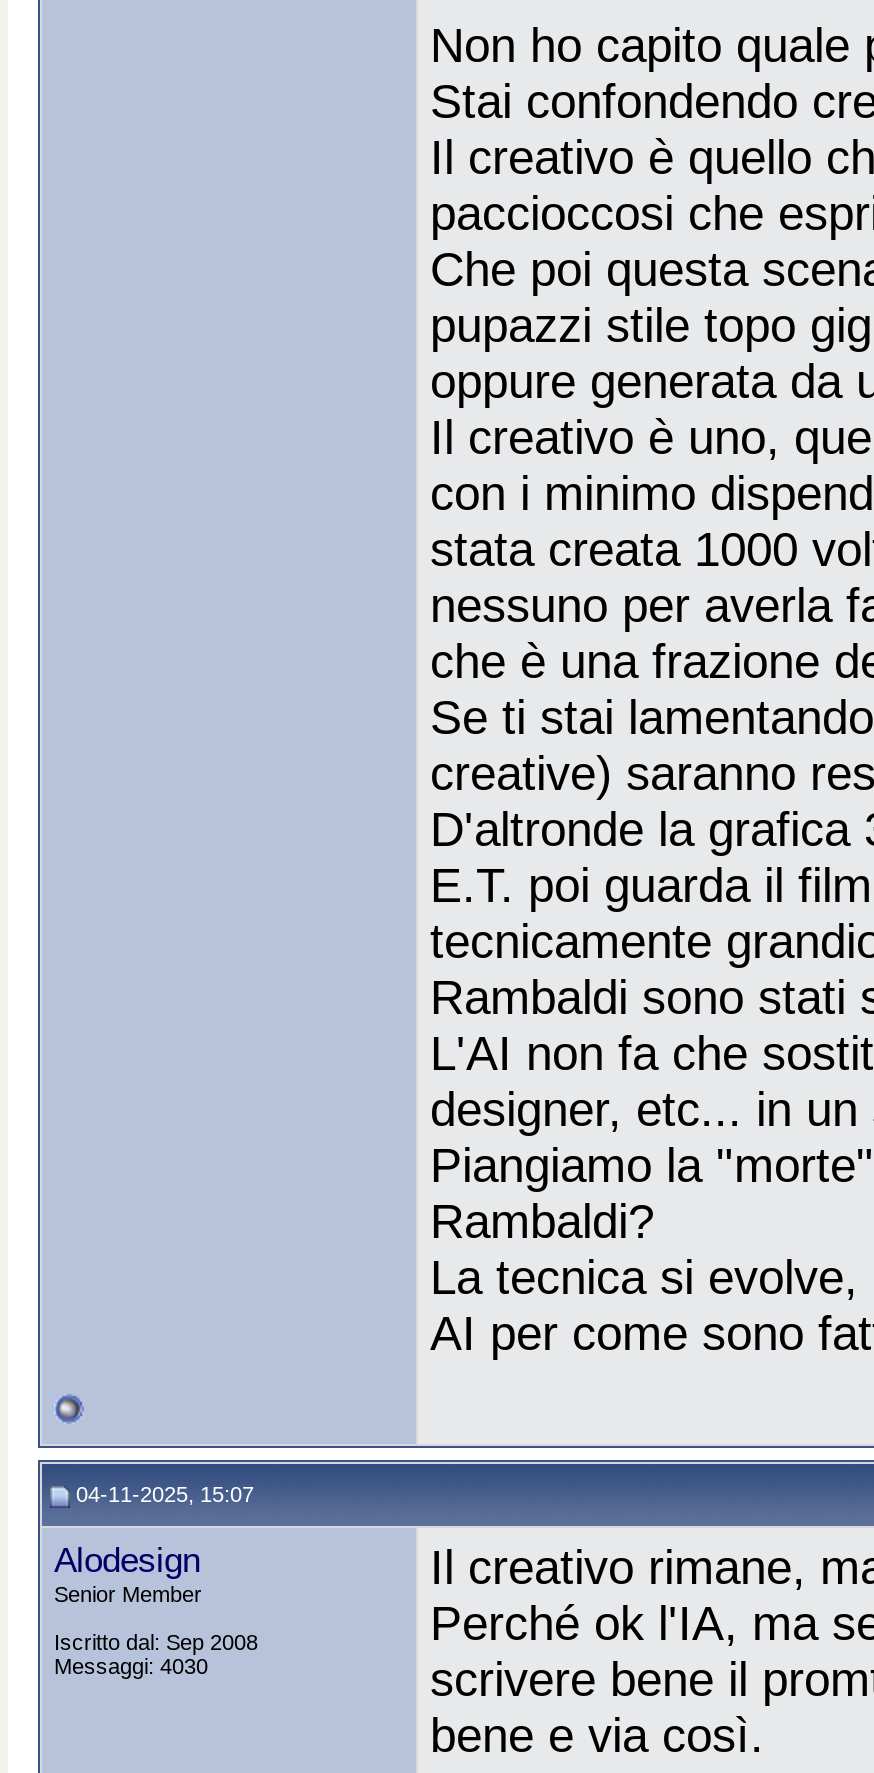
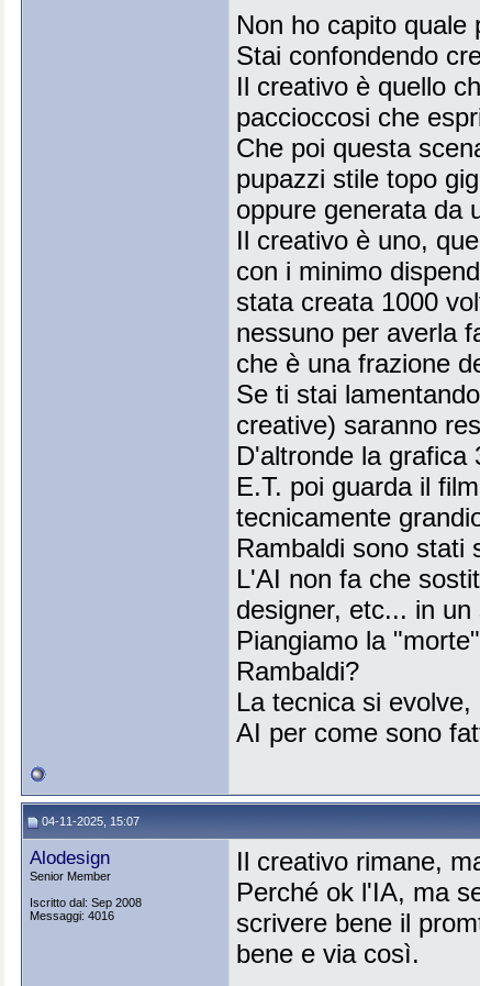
[54,1654,208,1678] Messaggi: 4030 -> [30,909,114,922] Messaggi: 4016

